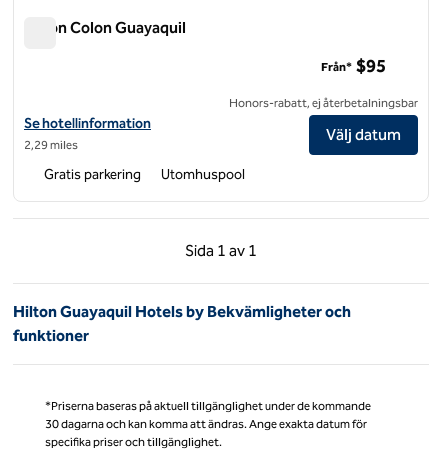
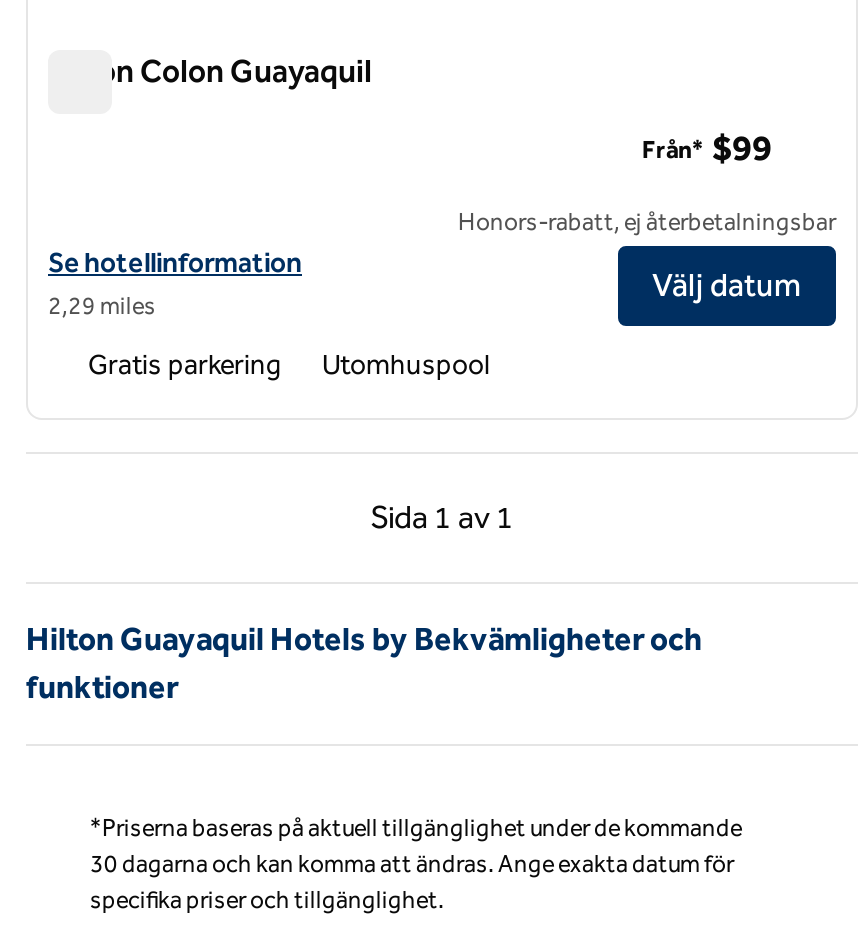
[321,55,386,77] Från* $95 -> [642,127,772,171] Från* $99

